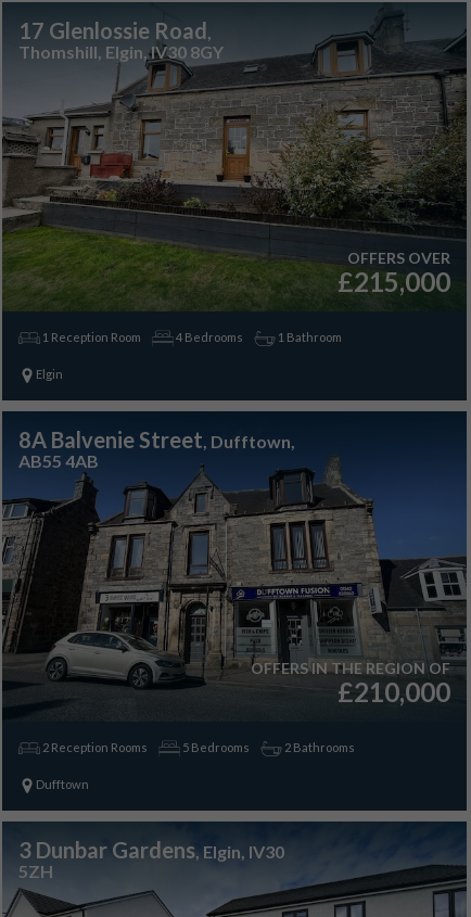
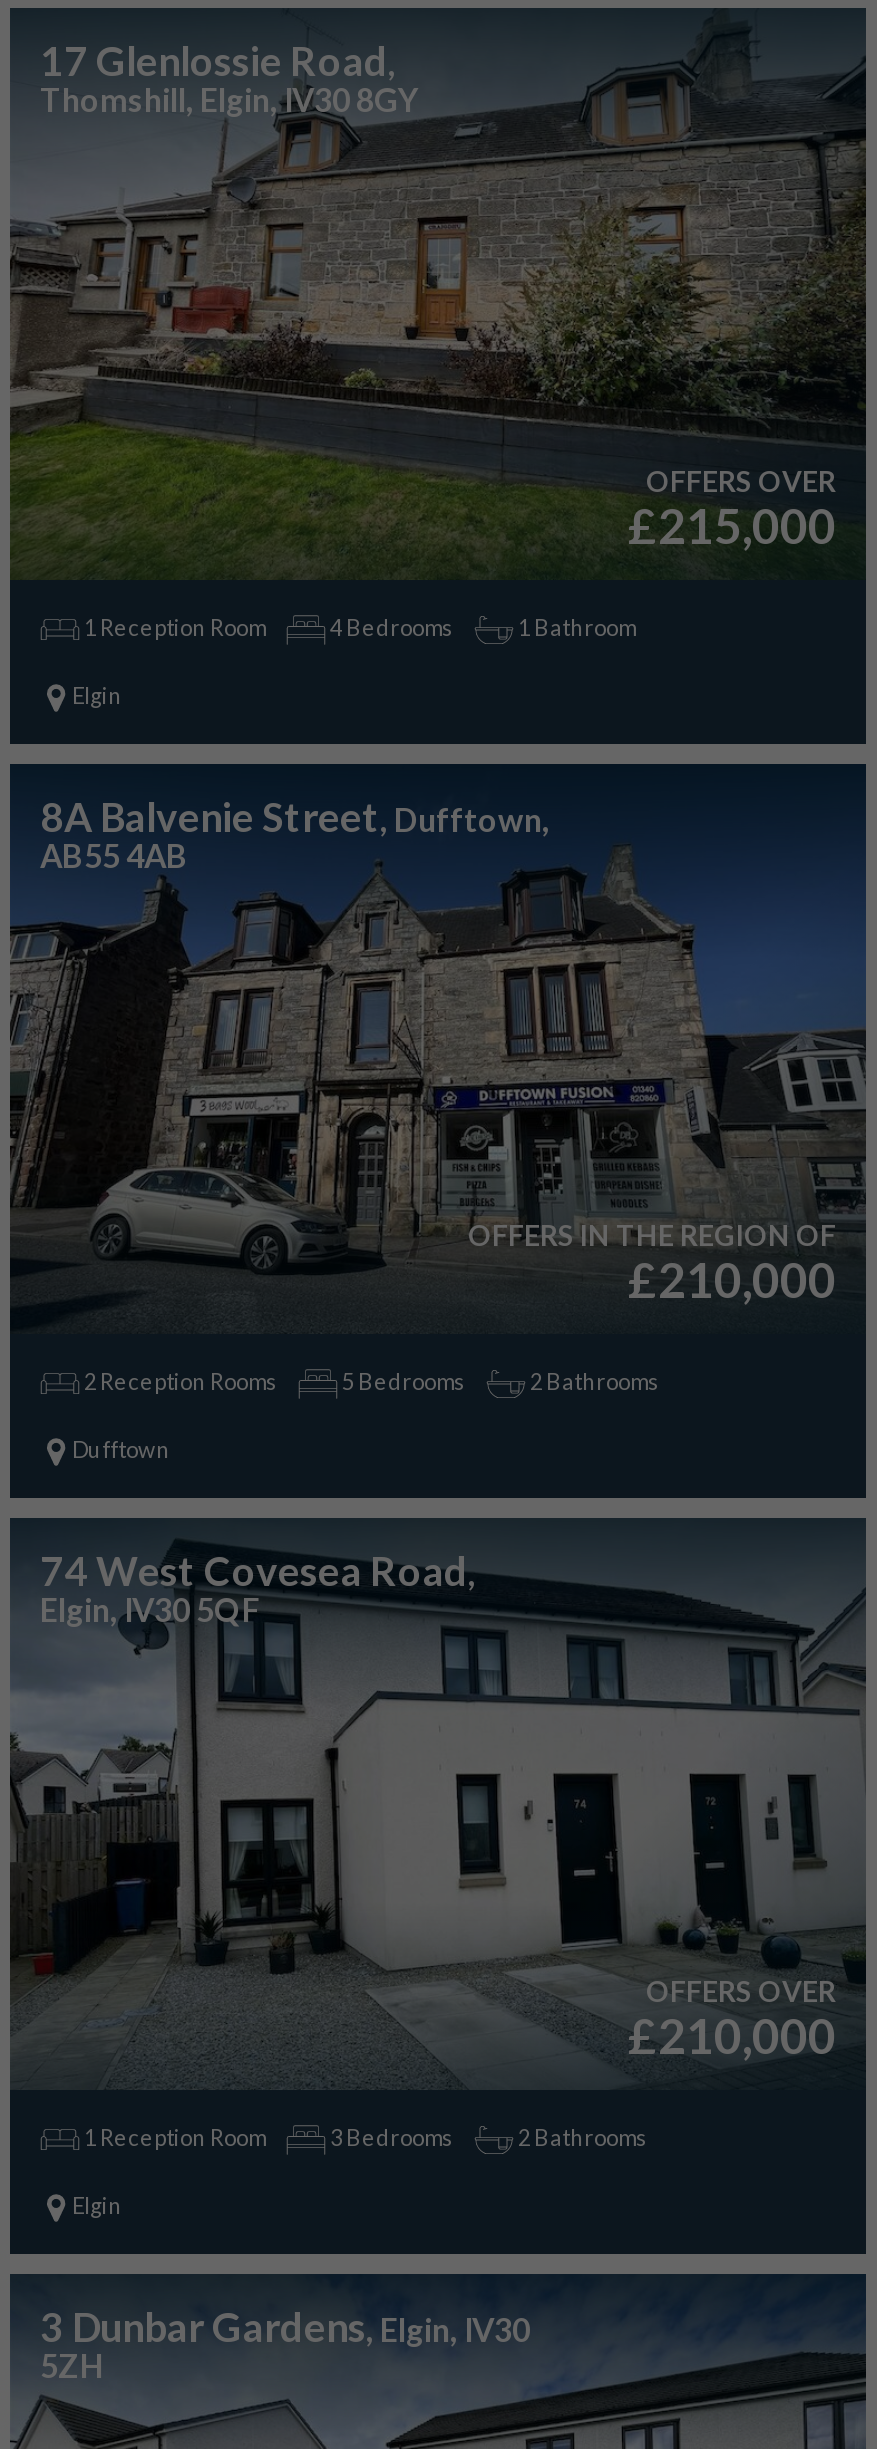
none -> [10,1517,866,2089] [image] | 74 West Covesea Road, | Elgin, IV30 5QF
none -> [72,1973,836,2217] OFFERS OVER | £210,000 | 1 Reception Room | 3 Bedrooms | 2 Bathrooms | Elgin

